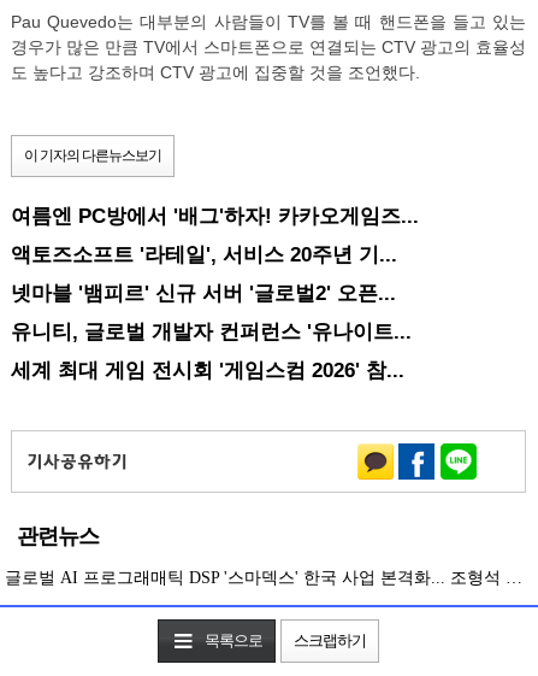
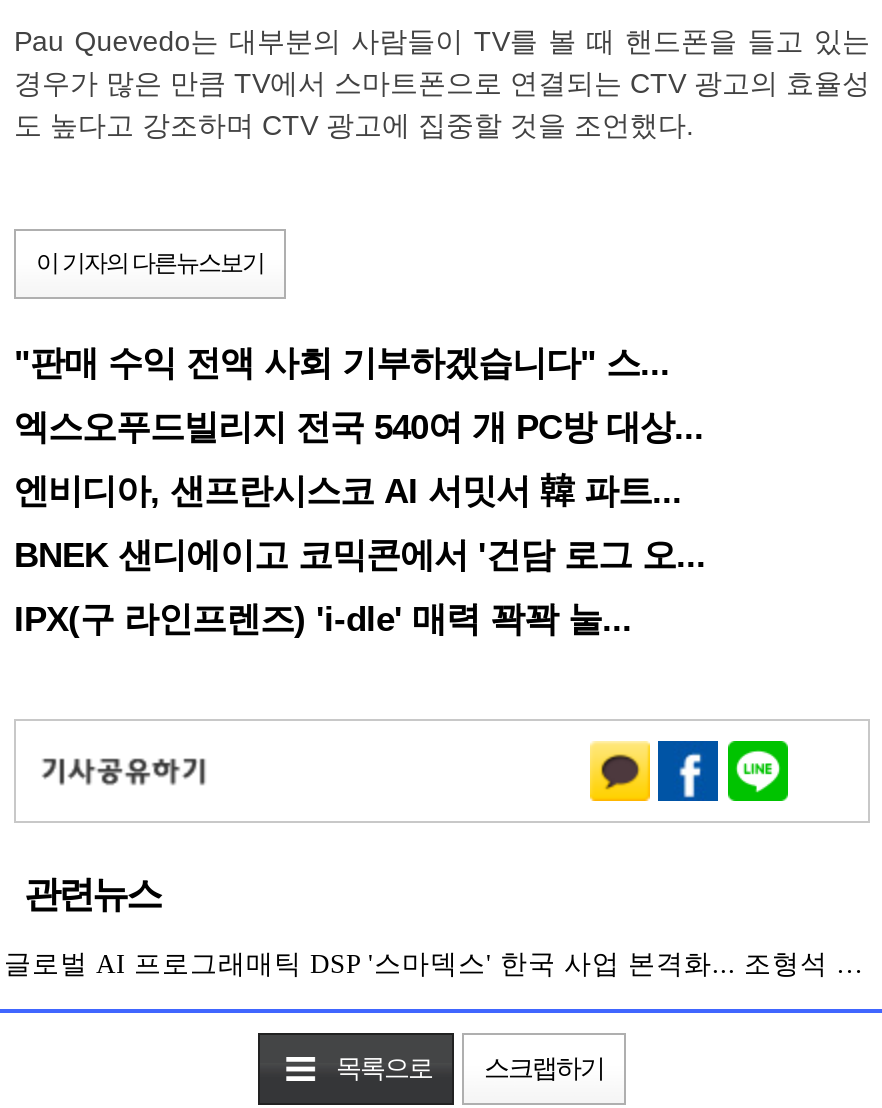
[11,204,419,228] 여름엔 PC방에서 '배그'하자! 카카오게임즈... -> [14,344,670,384] "판매 수익 전액 사회 기부하겠습니다" 스...
[11,243,397,267] 액토즈소프트 '라테일', 서비스 20주년 기... -> [14,408,704,448] 엑스오푸드빌리지 전국 540여 개 PC방 대상...
[11,281,396,305] 넷마블 '뱀피르' 신규 서버 '글로벌2' 오픈... -> [14,472,682,512] 엔비디아, 샌프란시스코 AI 서밋서 韓 파트...
[11,320,412,344] 유니티, 글로벌 개발자 컨퍼런스 '유나이트... -> [14,536,706,576] BNEK 샌디에이고 코믹콘에서 '건담 로그 오...
[11,358,404,382] 세계 최대 게임 전시회 '게임스컴 2026' 참... -> [14,600,632,640] IPX(구 라인프렌즈) 'i-dle' 매력 꽉꽉 눌...

